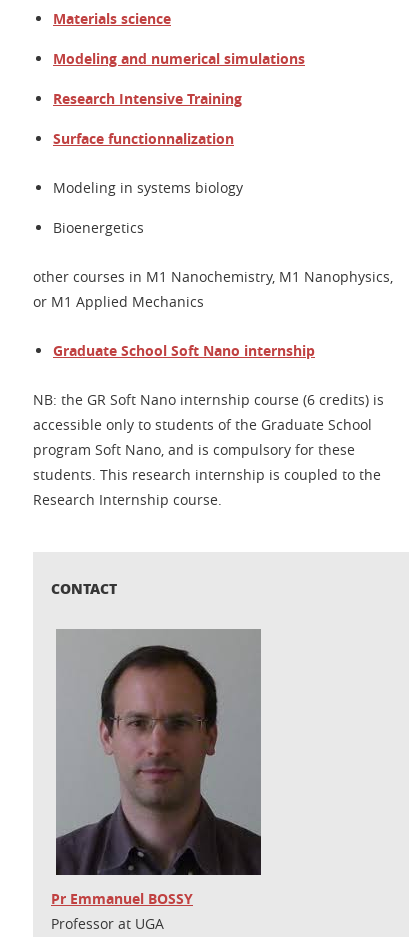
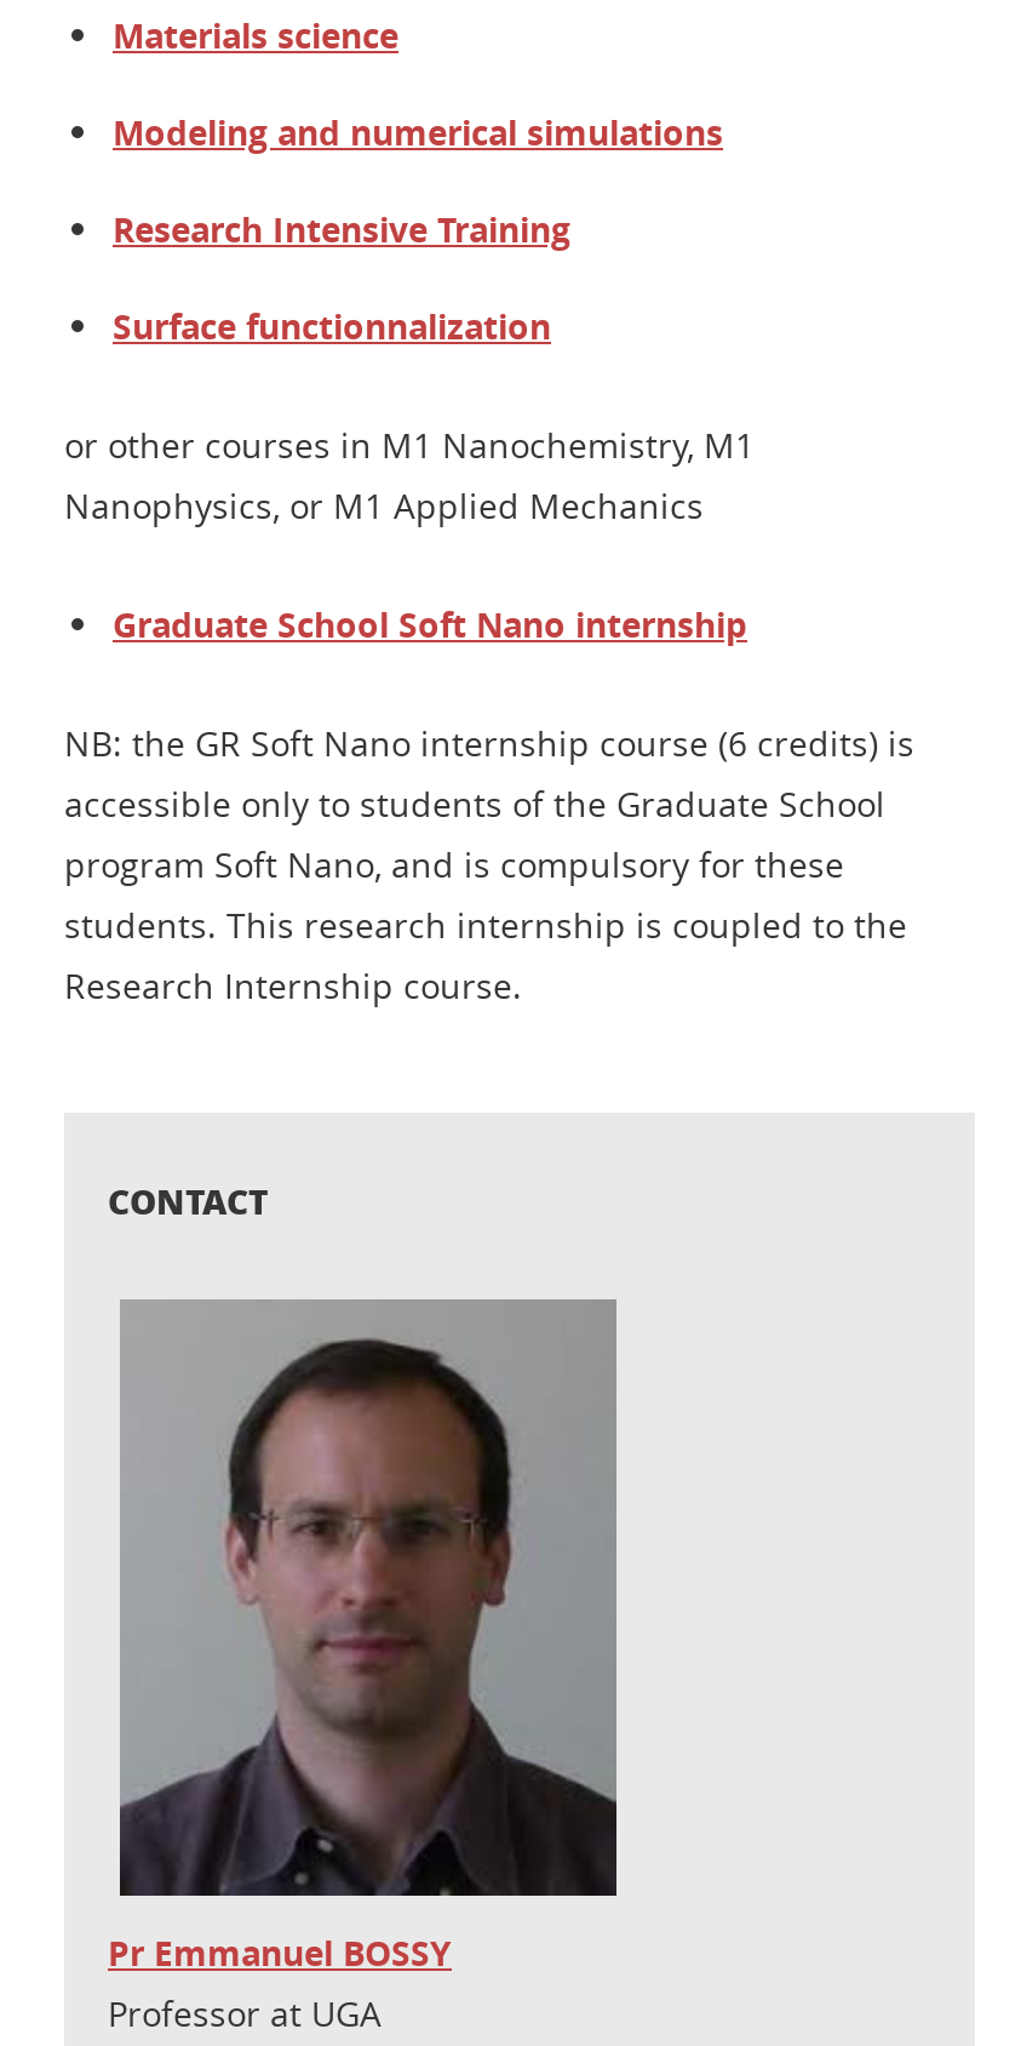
[33,178,393,311] Modeling in systems biology | Bioenergetics | other courses in M1 Nanochemistry, M1 Nanophysics, | or M1 Applied Mechanics -> [64,422,755,528] or other courses in M1 Nanochemistry, M1 | Nanophysics, or M1 Applied Mechanics

